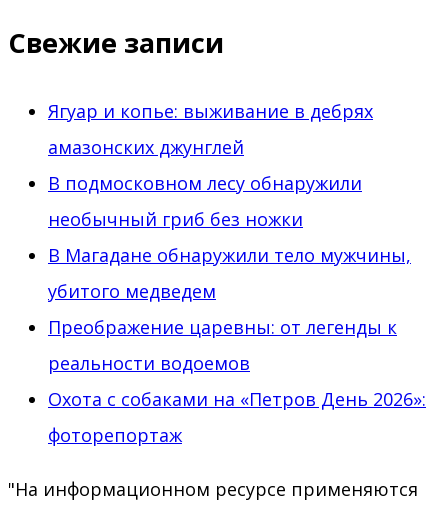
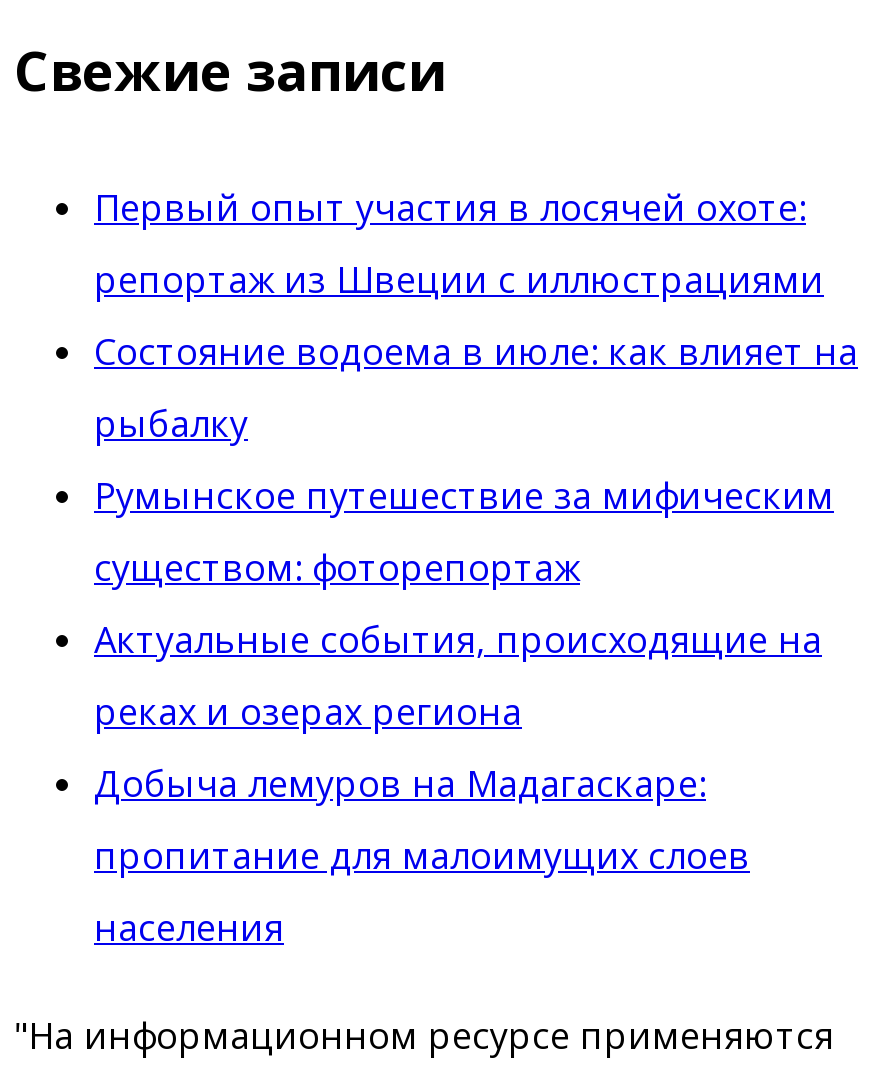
[48,99,426,447] Ягуар и копье: выживание в дебрях | амазонских джунглей | В подмосковном лесу обнаружили | необычный гриб без ножки | В Магадане обнаружили тело мужчины, | убитого медведем | Преображение царевны: от легенды к | реальности водоемов | Охота с собаками на «Петров День 2026»: | фоторепортаж -> [94,183,858,951] Первый опыт участия в лосячей охоте: | репортаж из Швеции с иллюстрациями | Состояние водоема в июле: как влияет на | рыбалку | Румынское путешествие за мифическим | существом: фоторепортаж | Актуальные события, происходящие на | реках и озерах региона | Добыча лемуров на Мадагаскаре: | пропитание для малоимущих слоев | населения

